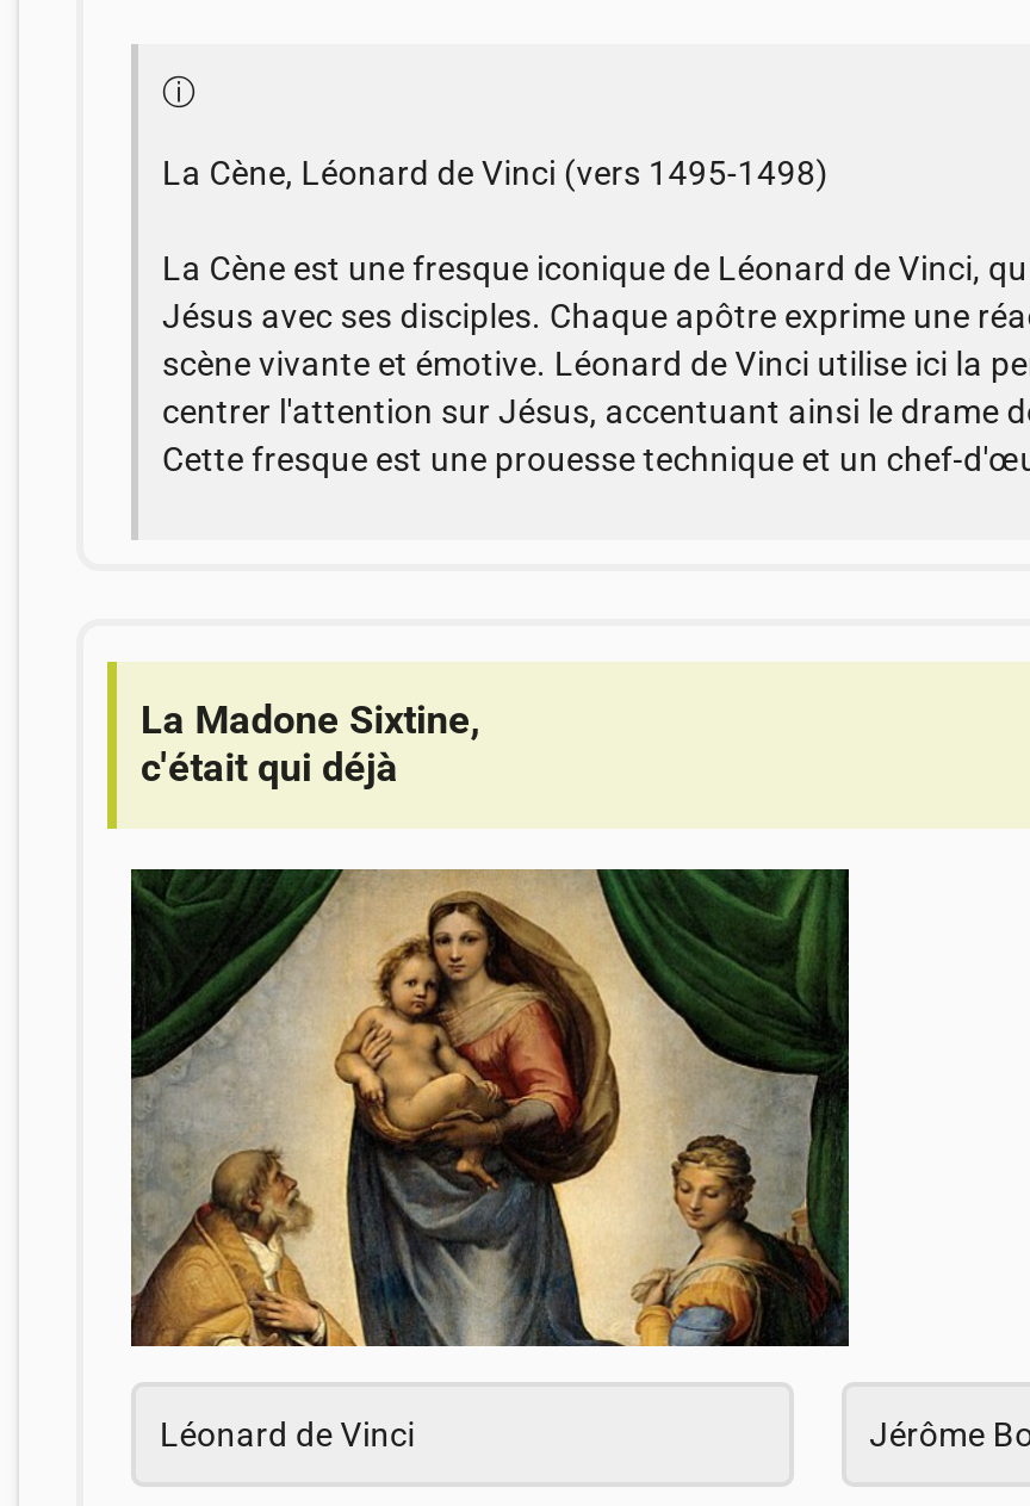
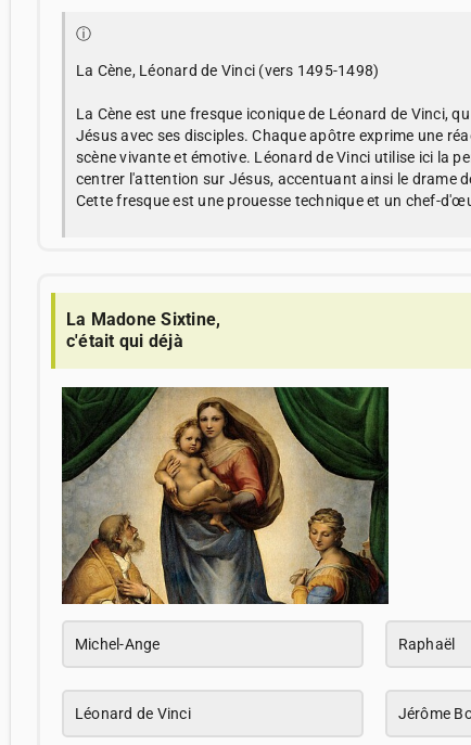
none -> [75,635,455,653] Michel-Ange | Raphaël

